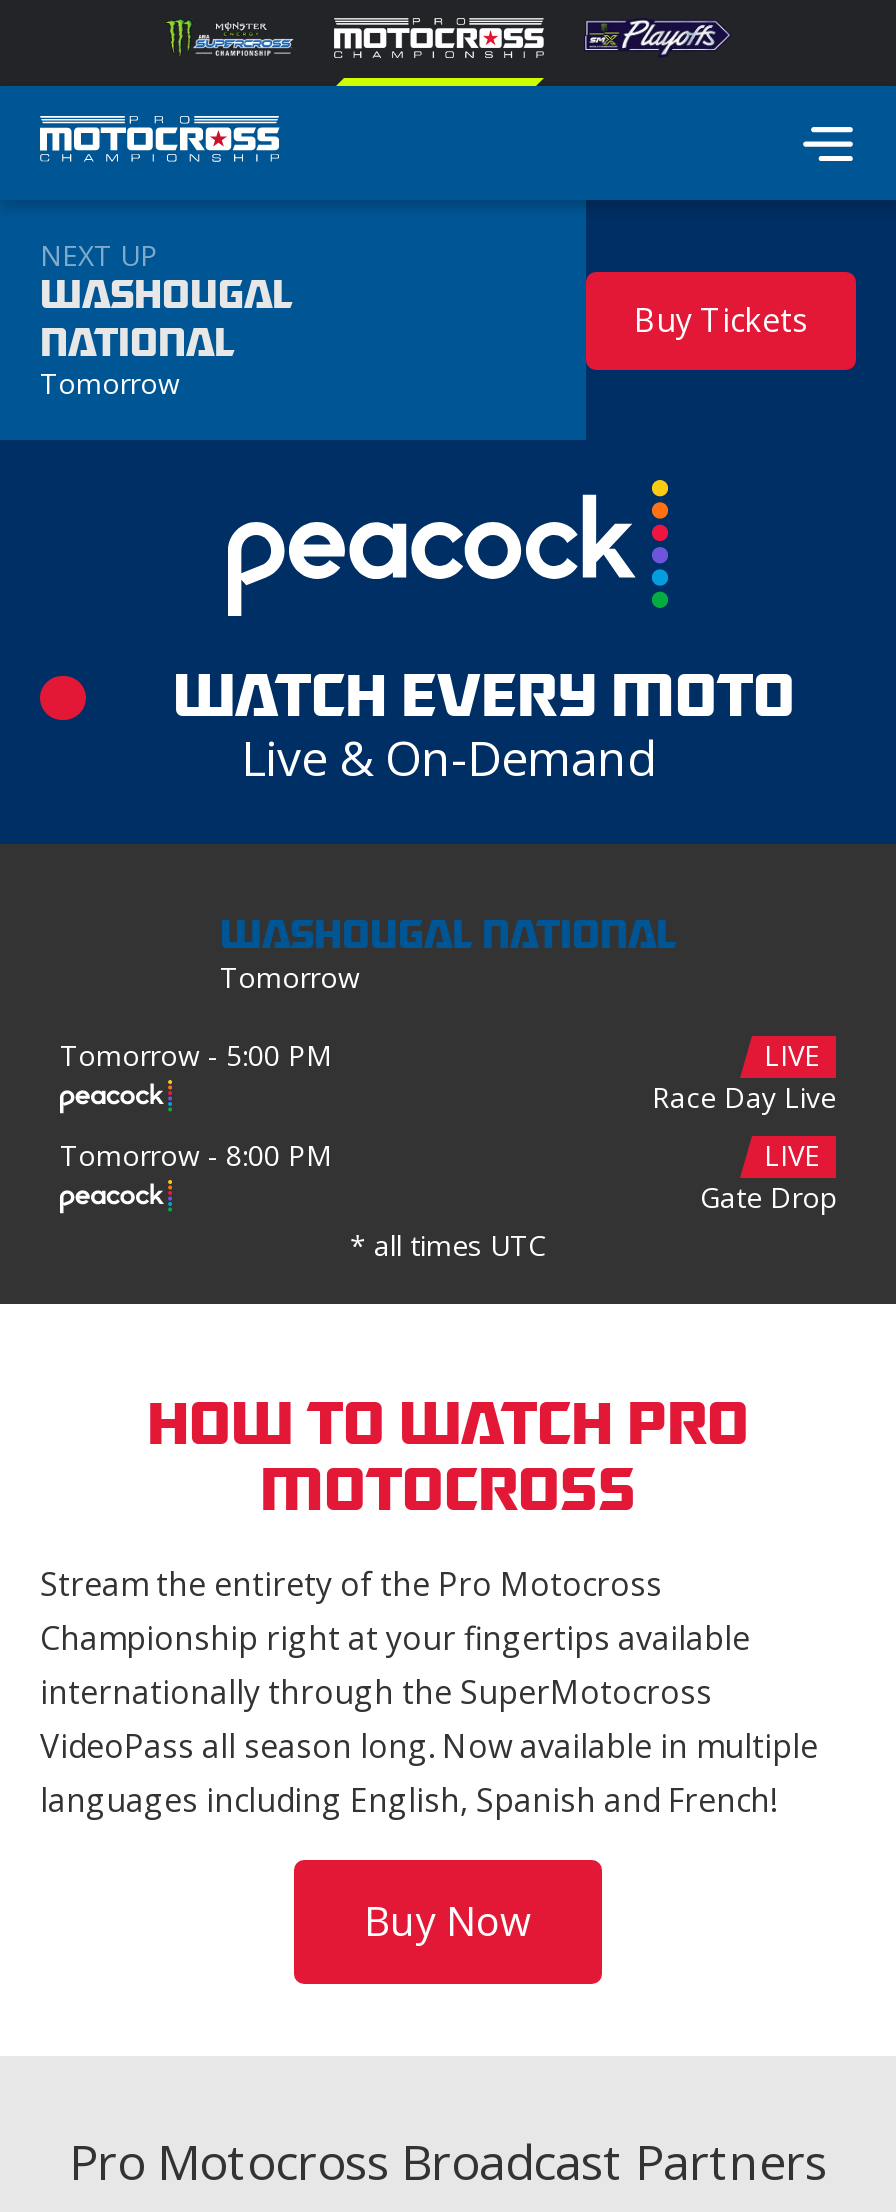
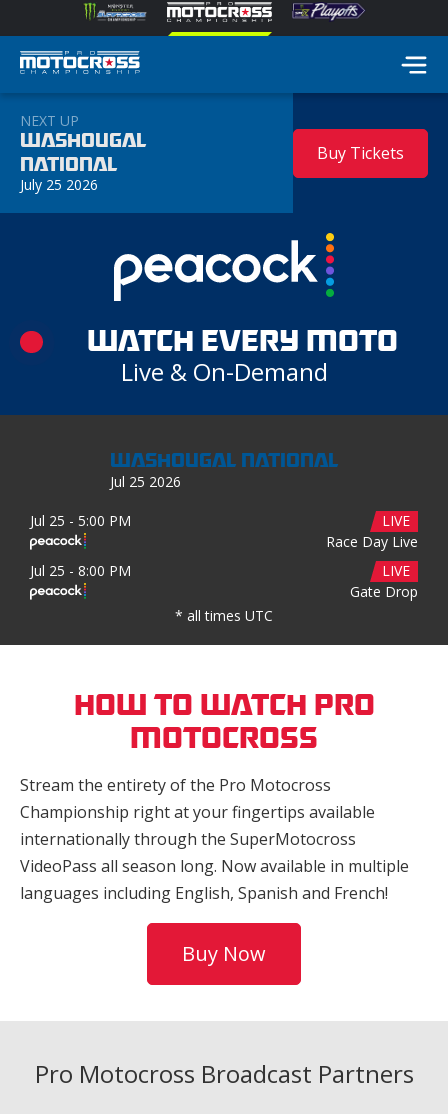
[40,364,180,402] Tomorrow -> [20,175,98,194] July 25 2026
[220,957,360,995] Tomorrow -> [110,472,181,491] Jul 25 2026
[60,1035,332,1073] Tomorrow - 5:00 PM -> [30,511,131,530] Jul 25 - 5:00 PM
[60,1135,332,1173] Tomorrow - 8:00 PM -> [30,561,131,580] Jul 25 - 8:00 PM

